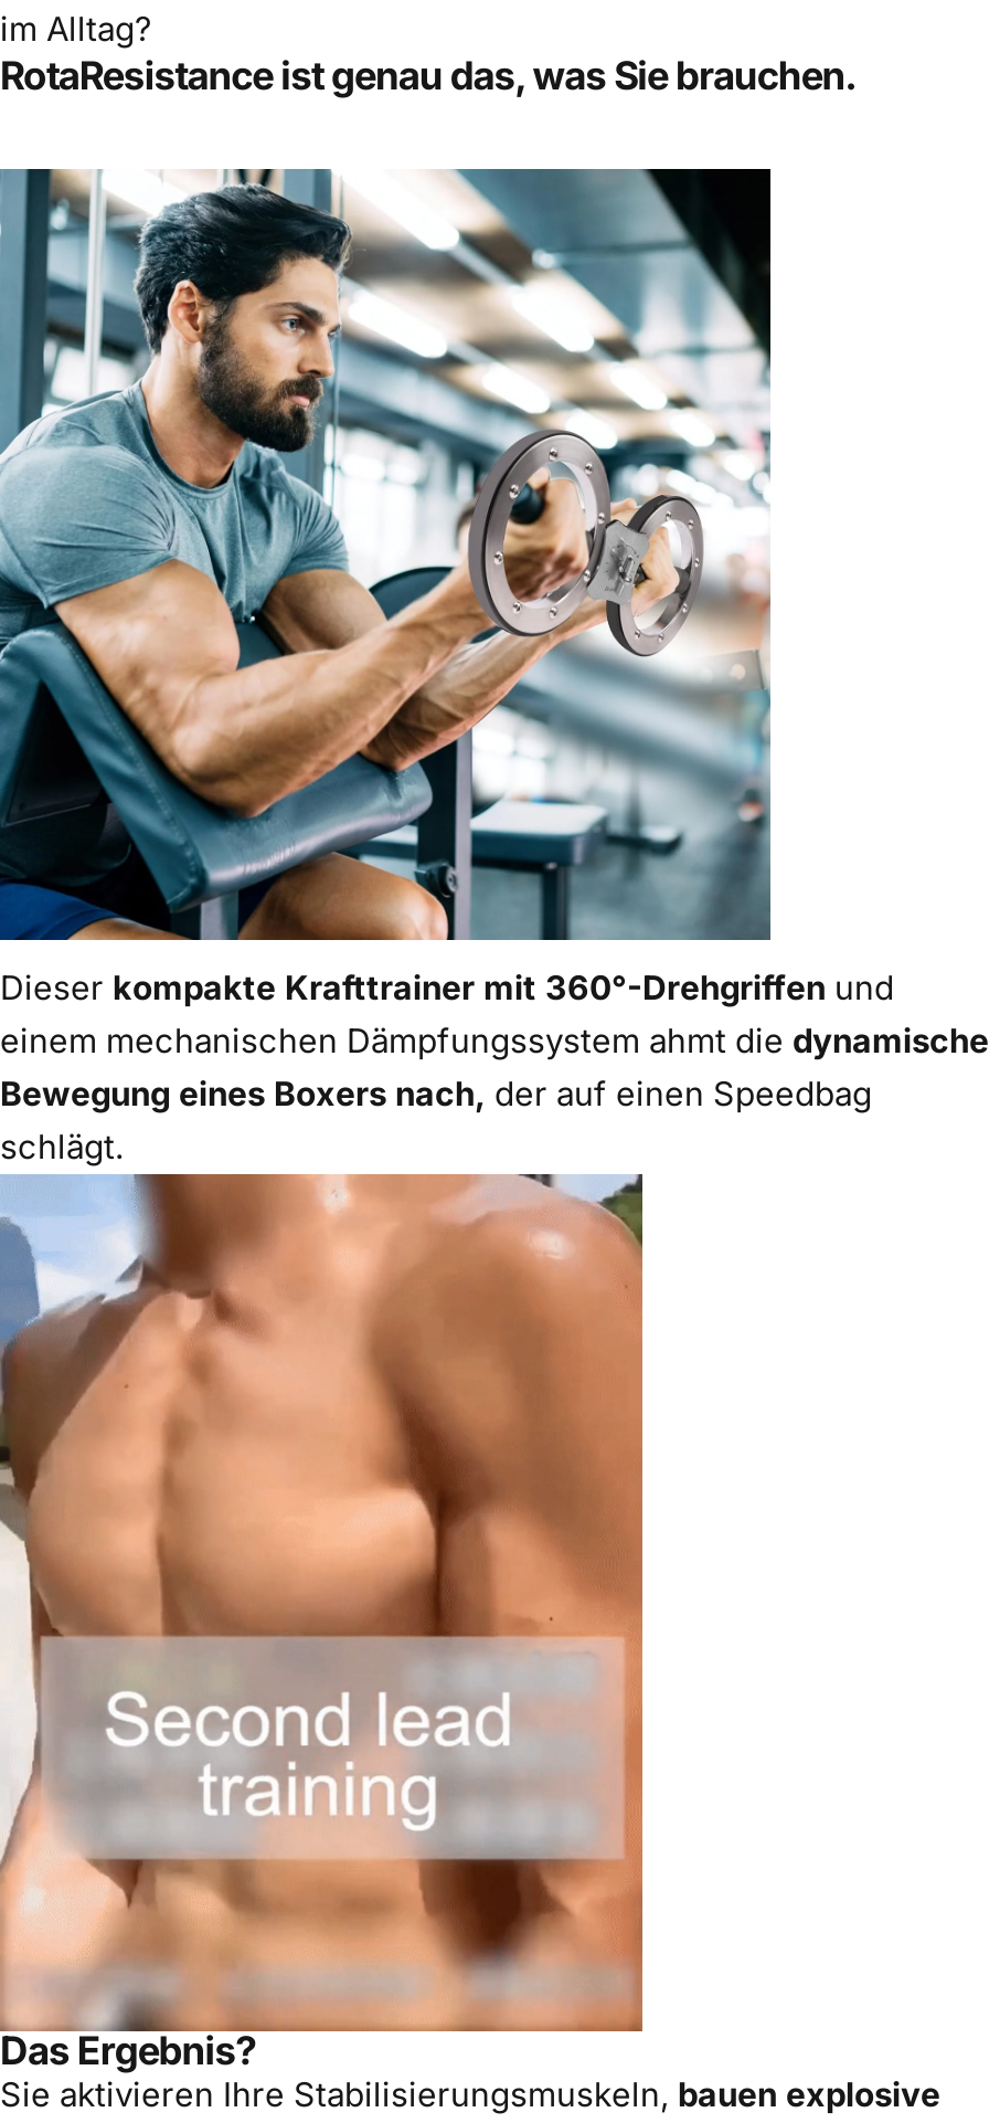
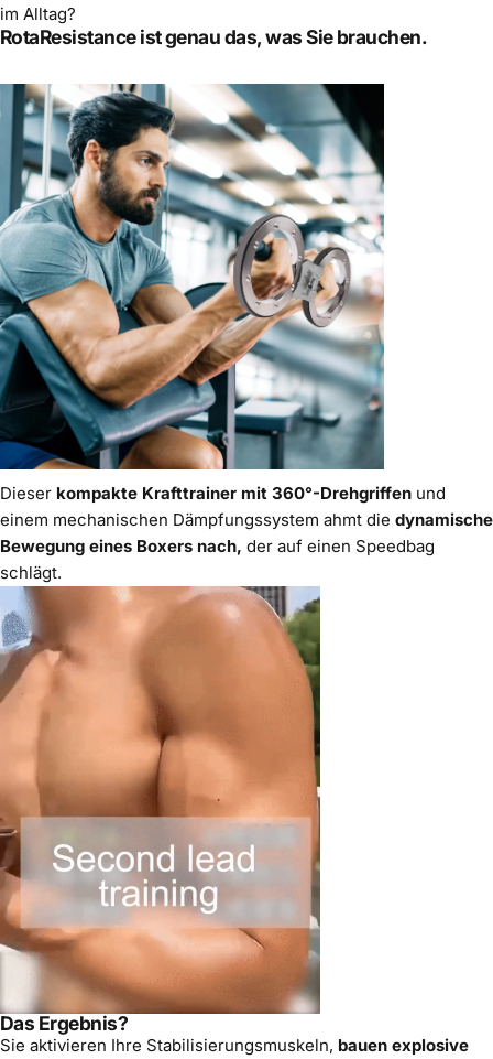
[7,1173,645,2032] [image] -> [3,585,321,1014] [image]

